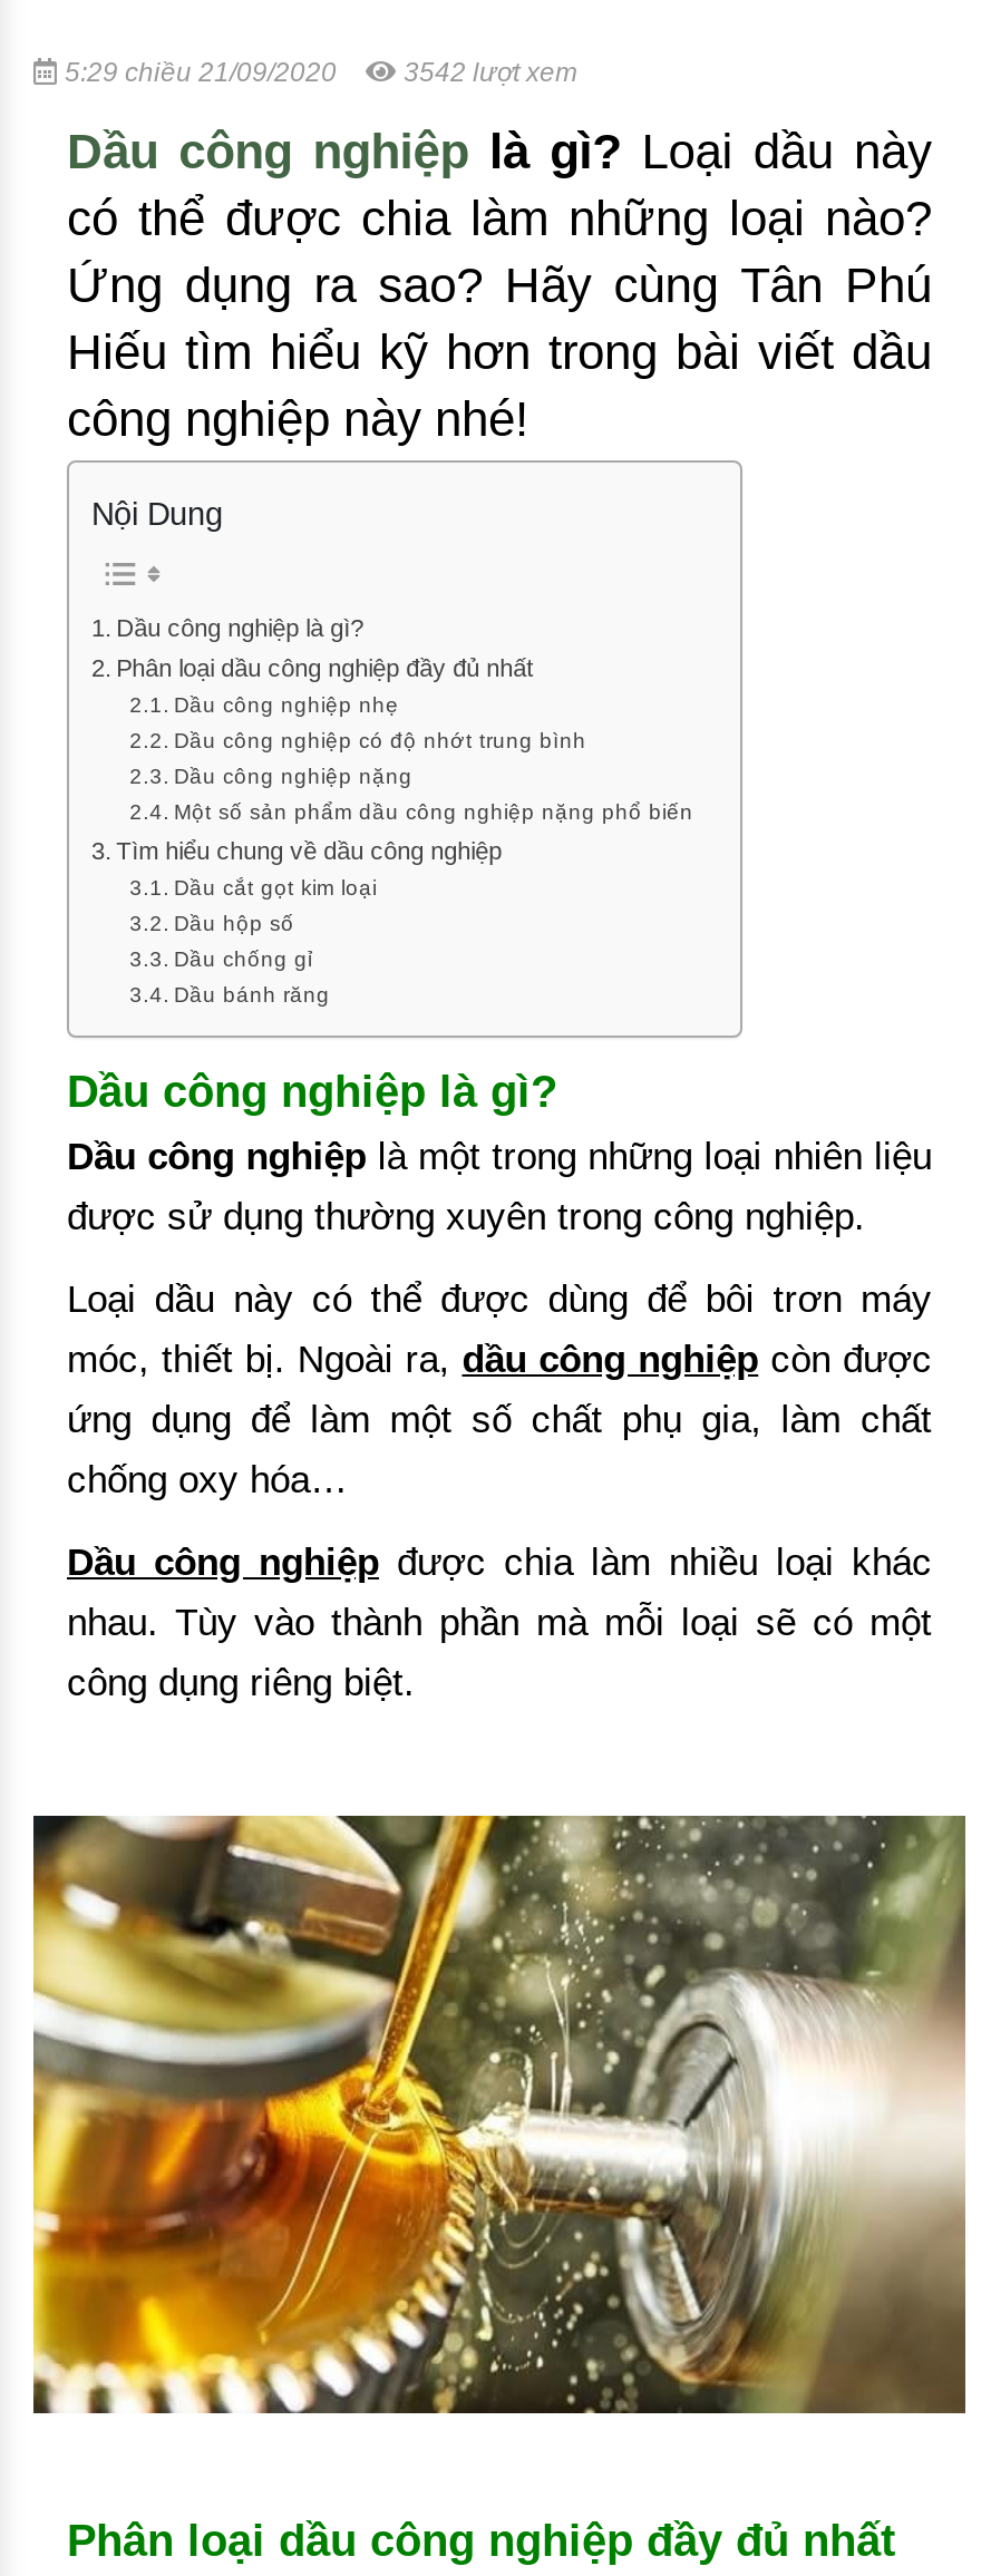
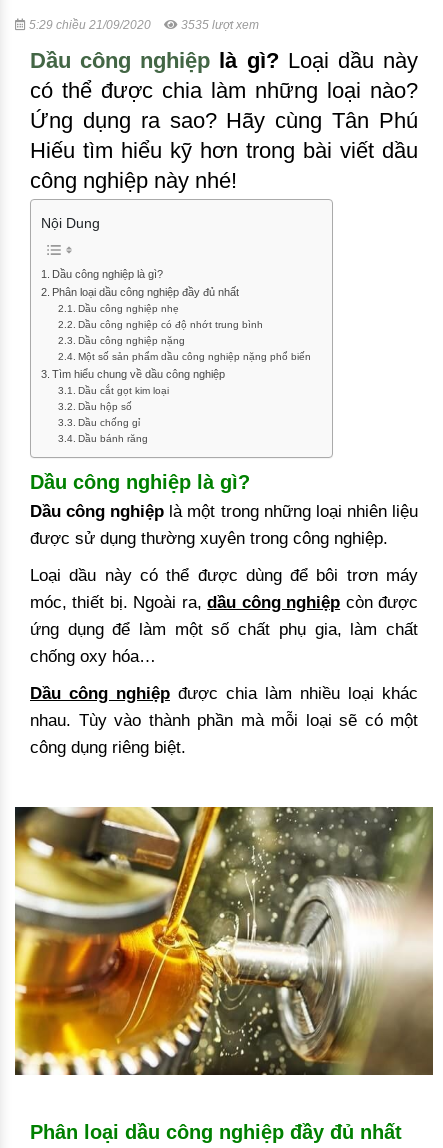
[58,57,577,88] 5:29 chiều 21/09/2020 3542 lượt xem -> [26,18,259,32] 5:29 chiều 21/09/2020 3535 lượt xem

